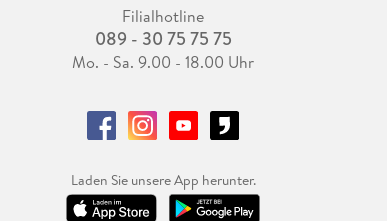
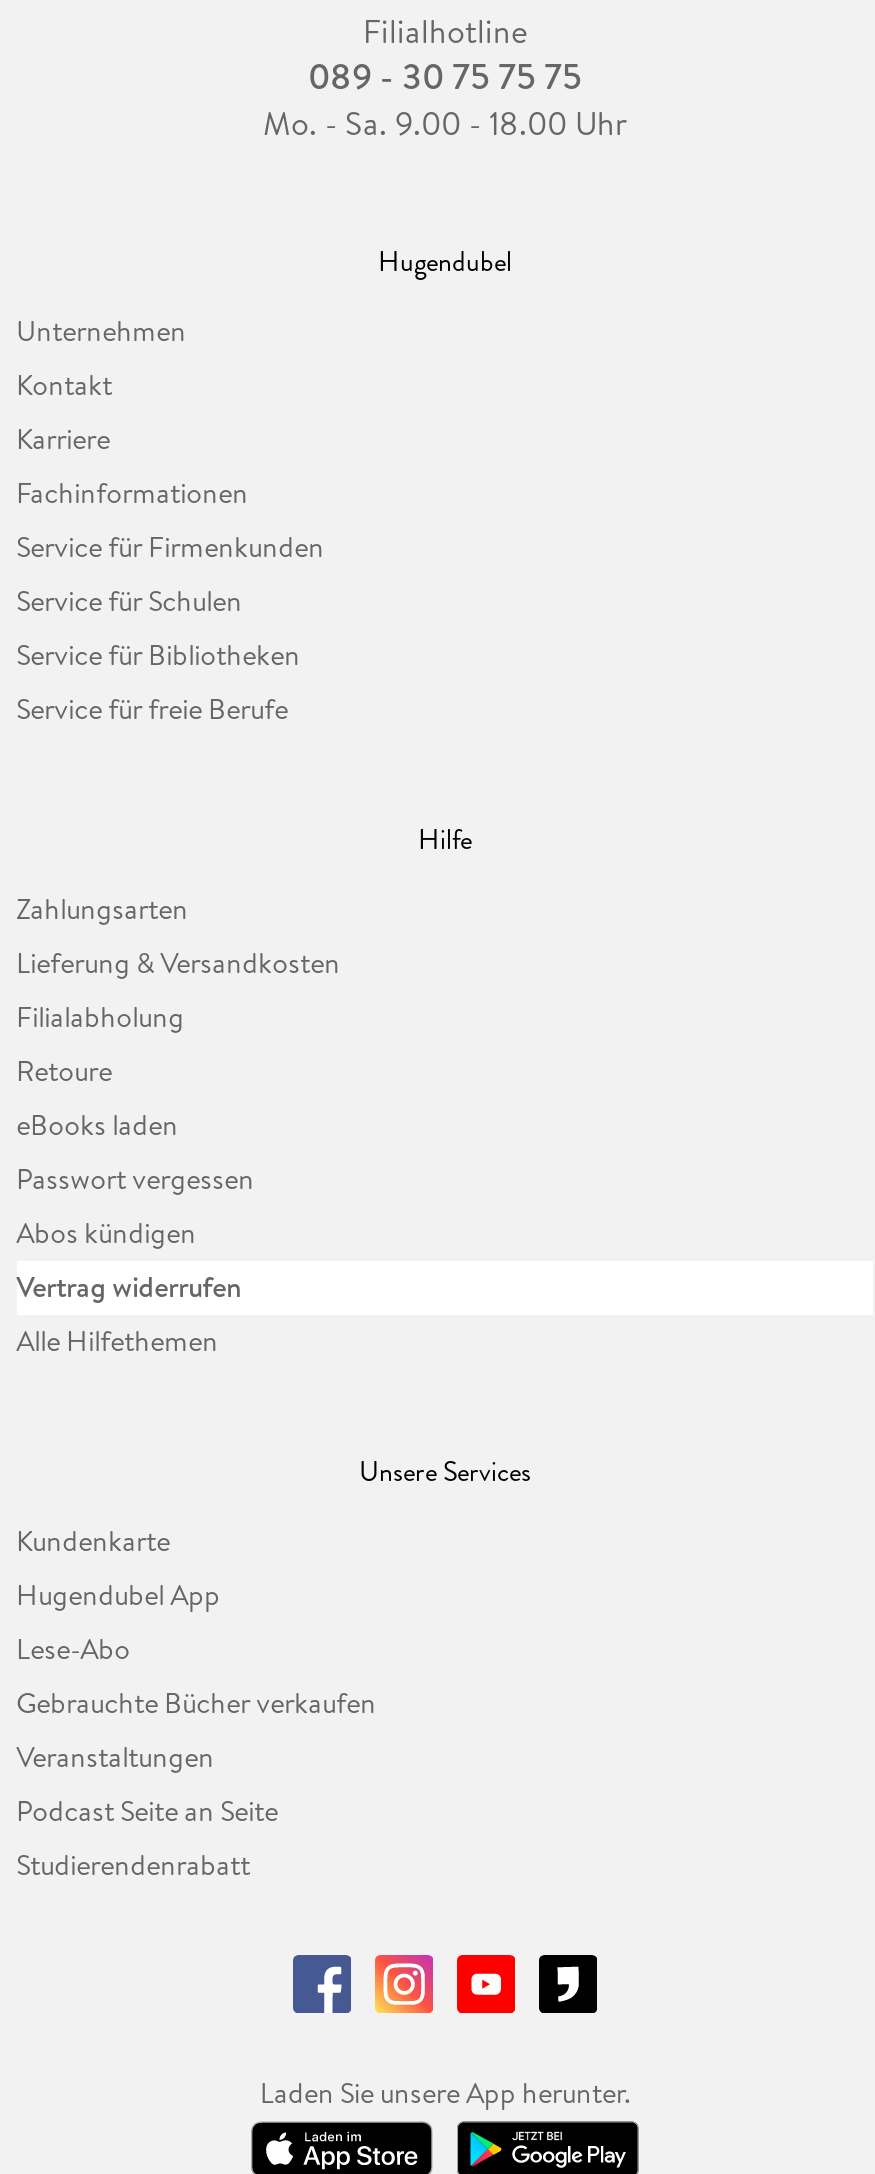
none -> [16,241,531,1884] Hugendubel | Unternehmen | Kontakt | Karriere | Fachinformationen | Service für Firmenkunden | Service für Schulen | Service für Bibliotheken | Service für freie Berufe | Hilfe | Zahlungsarten | Lieferung & Versandkosten | Filialabholung | Retoure | eBooks laden | Passwort vergessen | Abos kündigen | Vertrag widerrufen | Alle Hilfethemen | Unsere Services | Kundenkarte | Hugendubel App | Lese-Abo | Gebrauchte Bücher verkaufen | Veranstaltungen | Podcast Seite an Seite | Studierendenrabatt

